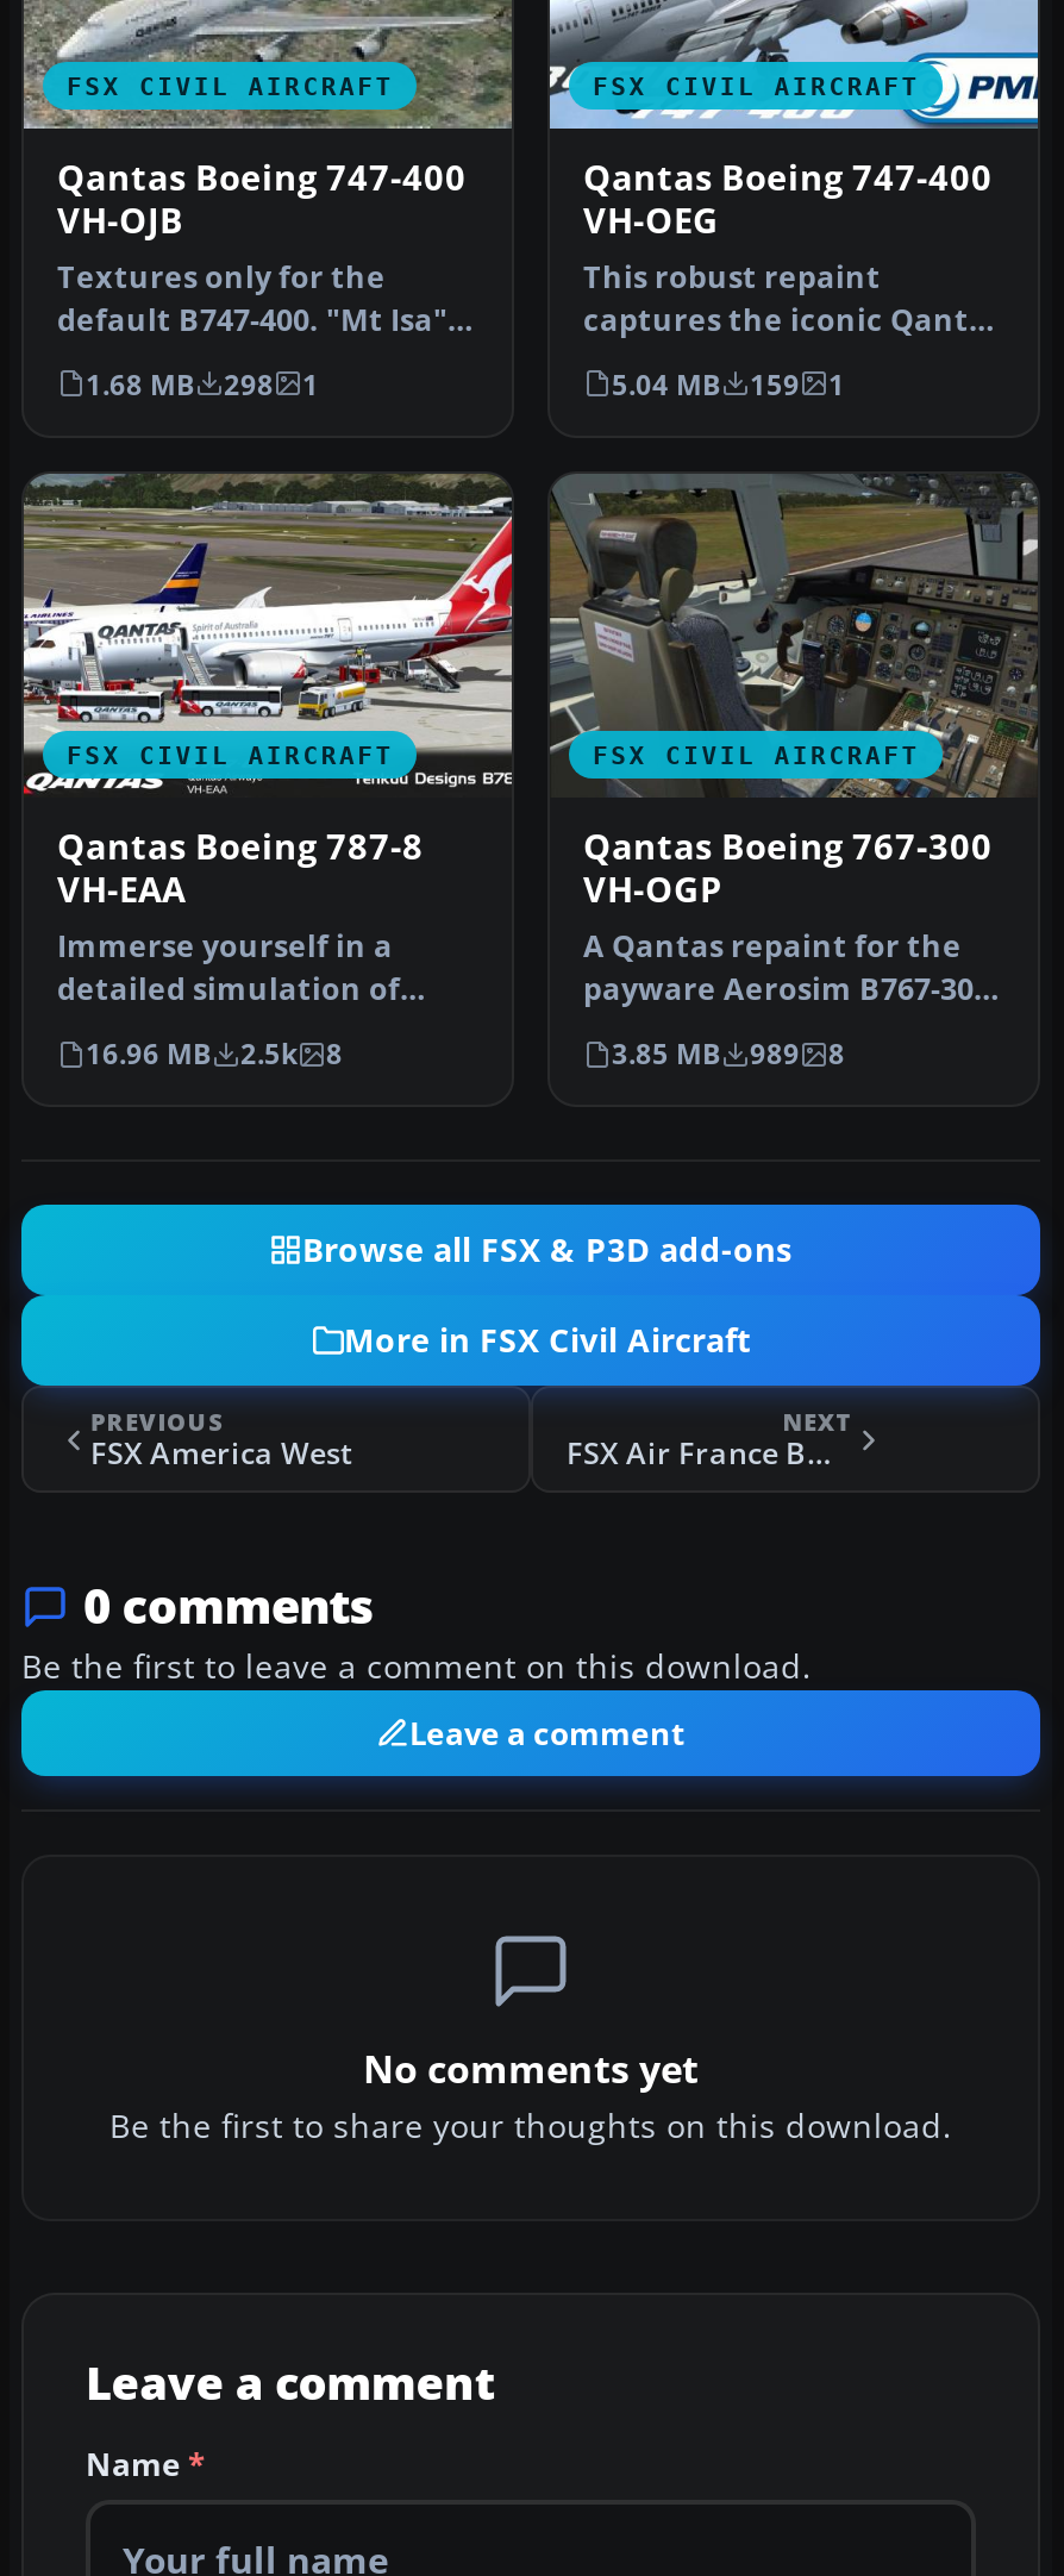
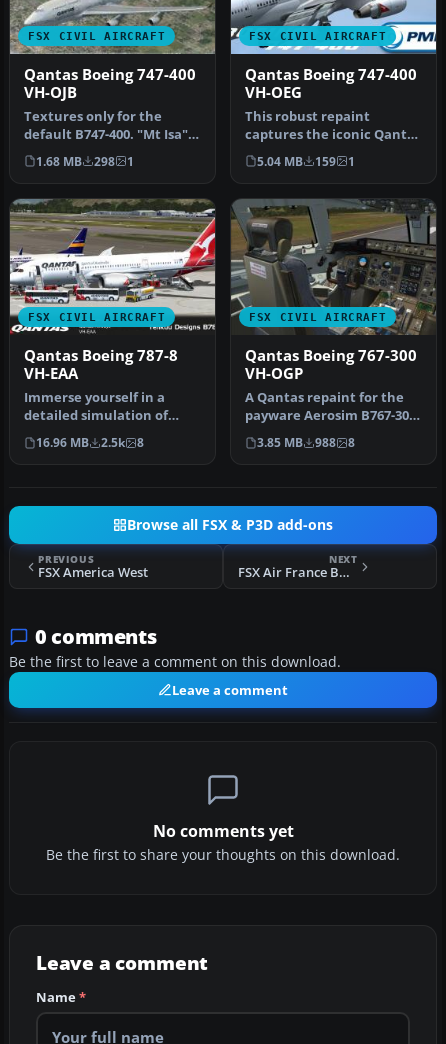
[612,1036,845,1072] 3.85 MB 989 8 -> [257,435,355,450] 3.85 MB 988 8
[344,1319,751,1362] More in FSX Civil Aircraft -> none

